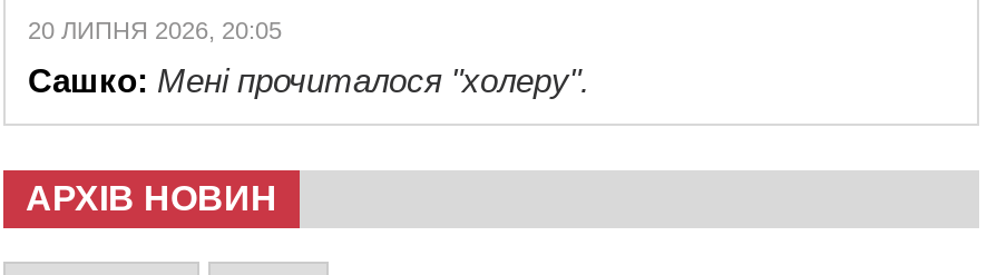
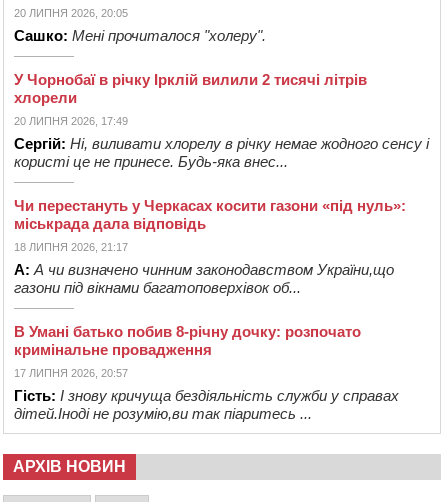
none -> [14,71,429,422] У Чорнобаї в річку Ірклій вилили 2 тисячі літрів | хлорели | 20 ЛИПНЯ 2026, 17:49 | Сергій: Ні, виливати хлорелу в річку немае жодного сенсу і | користі це не принесе. Будь-яка внес... | Чи перестануть у Черкасах косити газони «під нуль»: | міськрада дала відповідь | 18 ЛИПНЯ 2026, 21:17 | А: А чи визначено чинним законодавством України,що | газони під вікнами багатоповерхівок об... | В Умані батько побив 8-річну дочку: розпочато | кримінальне провадження | 17 ЛИПНЯ 2026, 20:57 | Гість: І знову кричуща бездіяльність служби у справах | дітей.Іноді не розумію,ви так піаритесь ...

